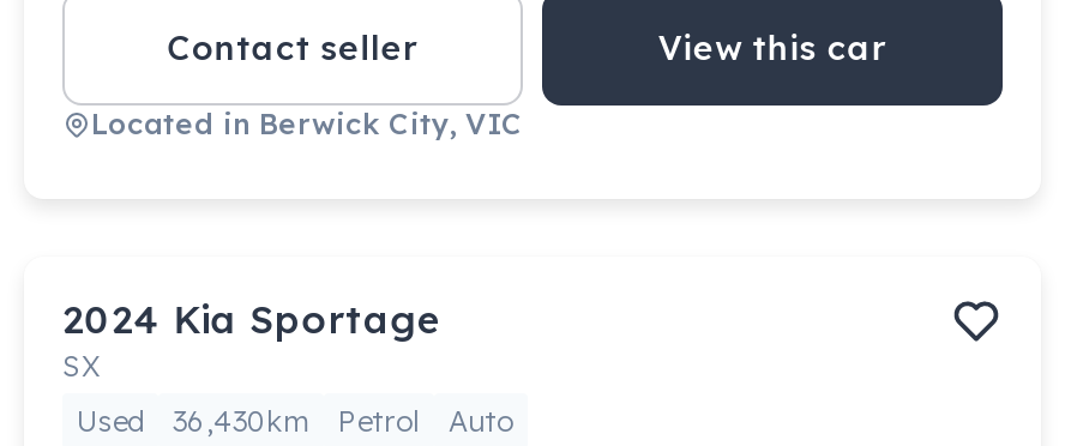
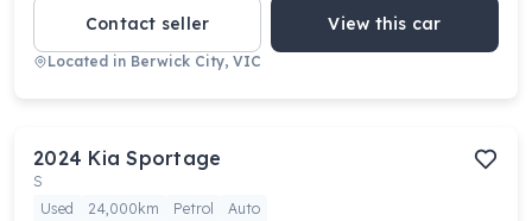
[62,348,101,384] SX -> [33,172,43,190] S
[77,403,513,439] Used 36,430km Petrol Auto -> [40,200,260,217] Used 24,000km Petrol Auto

